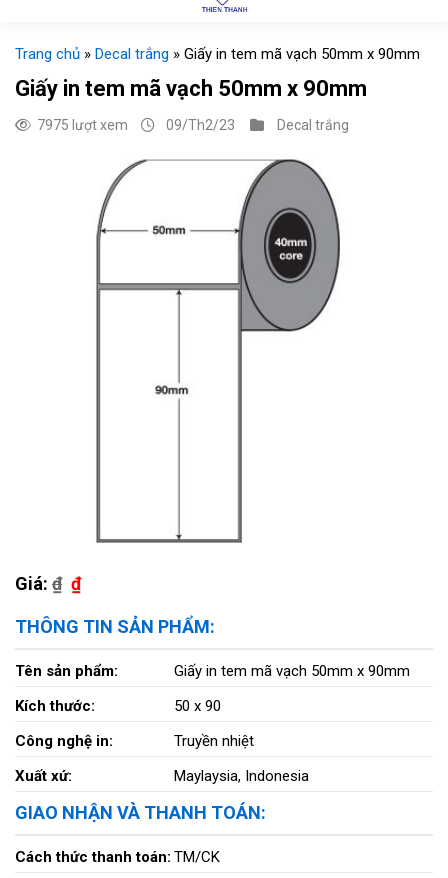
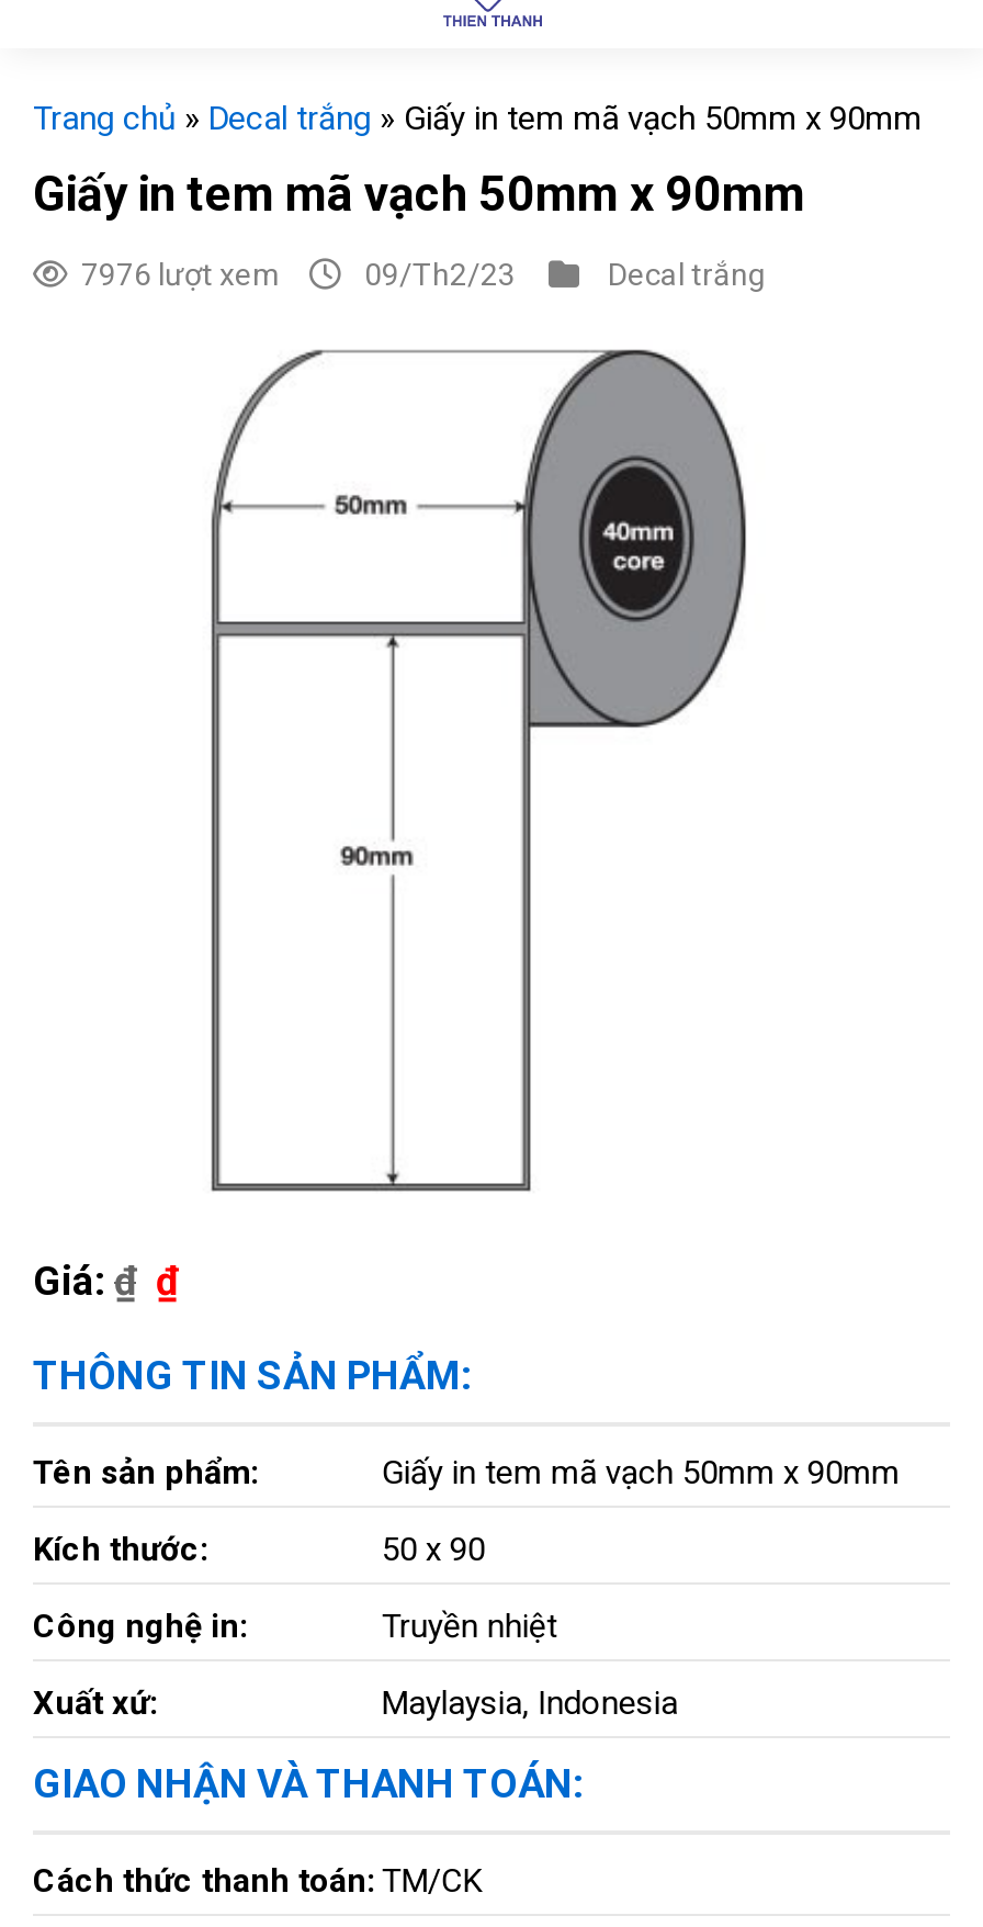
[37,117,131,133] 7975 lượt xem -> [81,257,287,292] 7976 lượt xem

